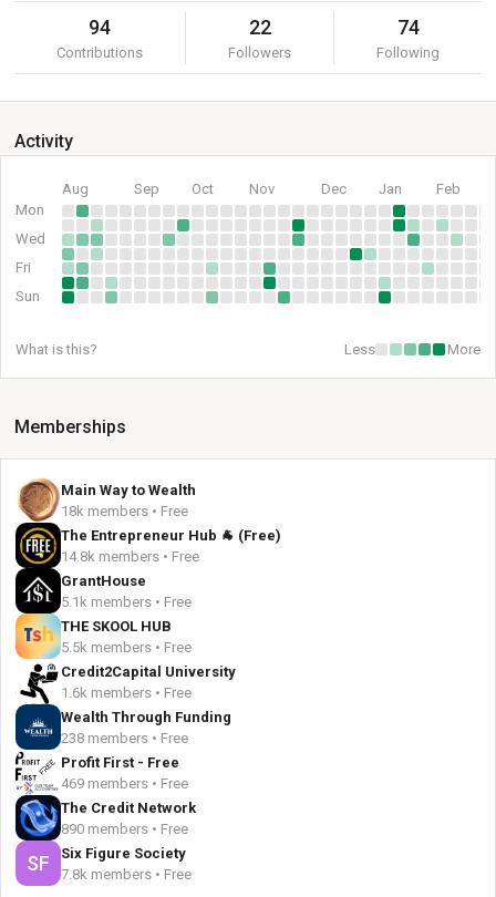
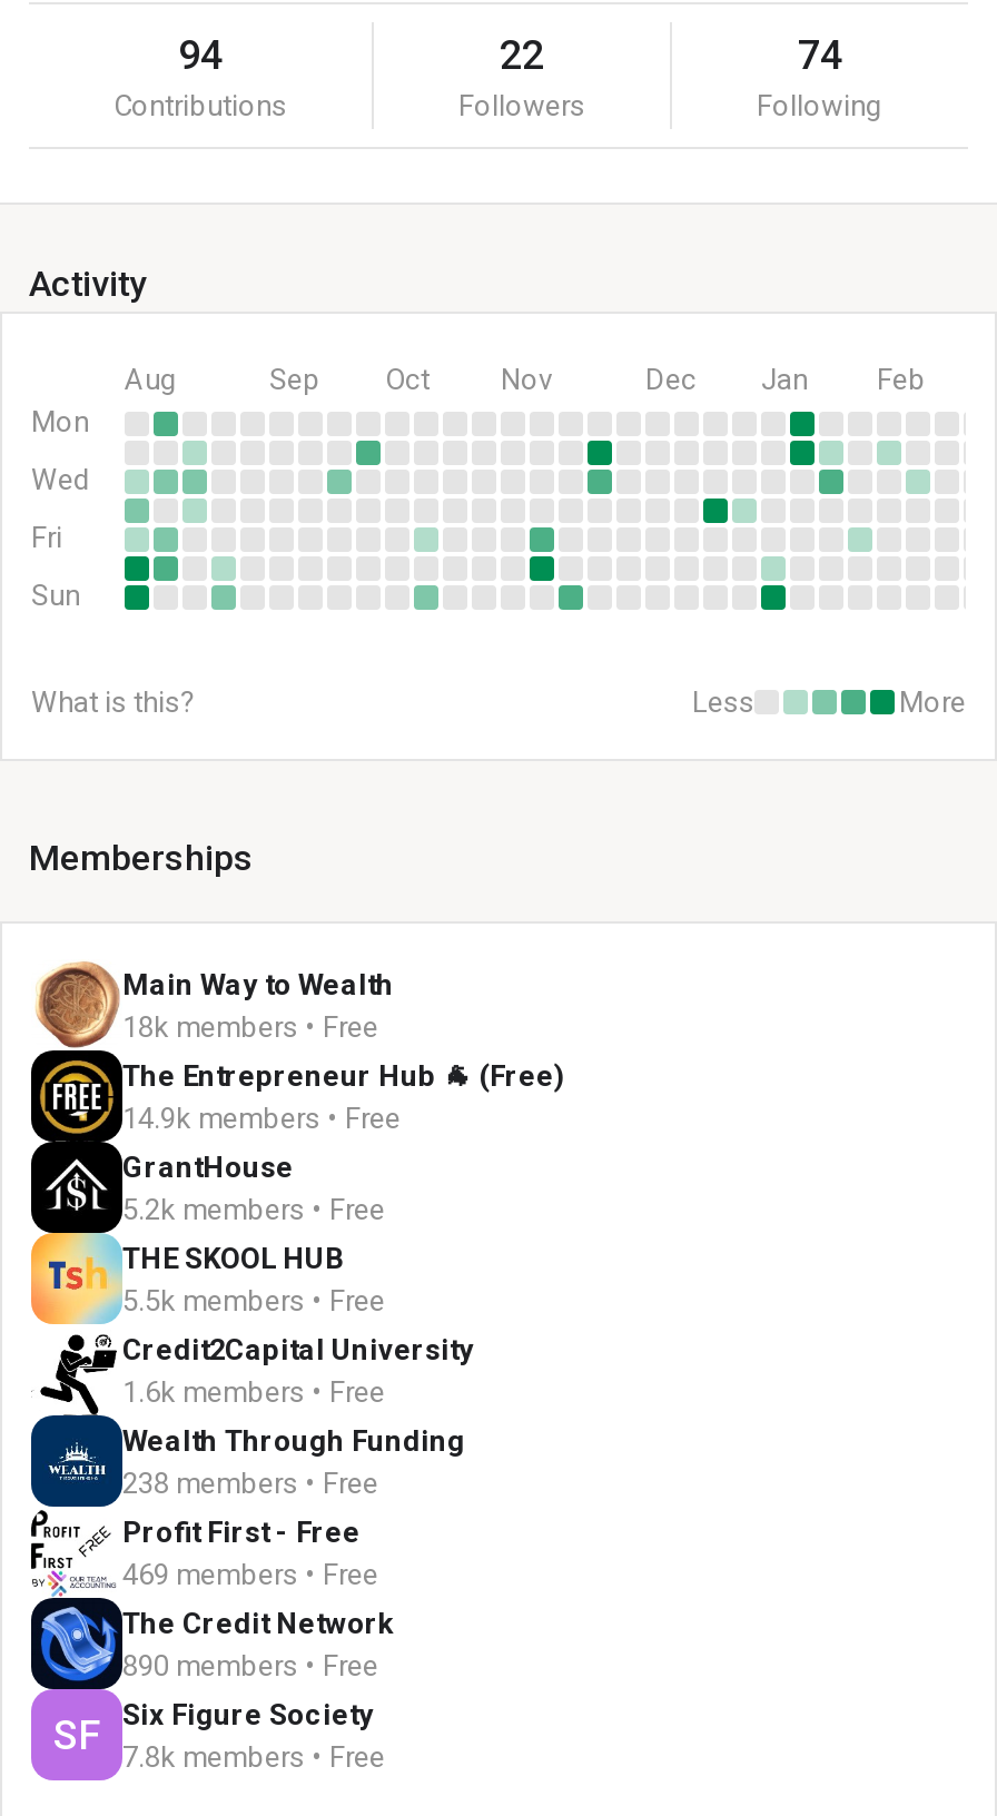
[61,548,199,565] 14.8k members • Free -> [122,1102,401,1135] 14.9k members • Free
[61,594,192,610] 5.1k members • Free -> [122,1193,385,1226] 5.2k members • Free

